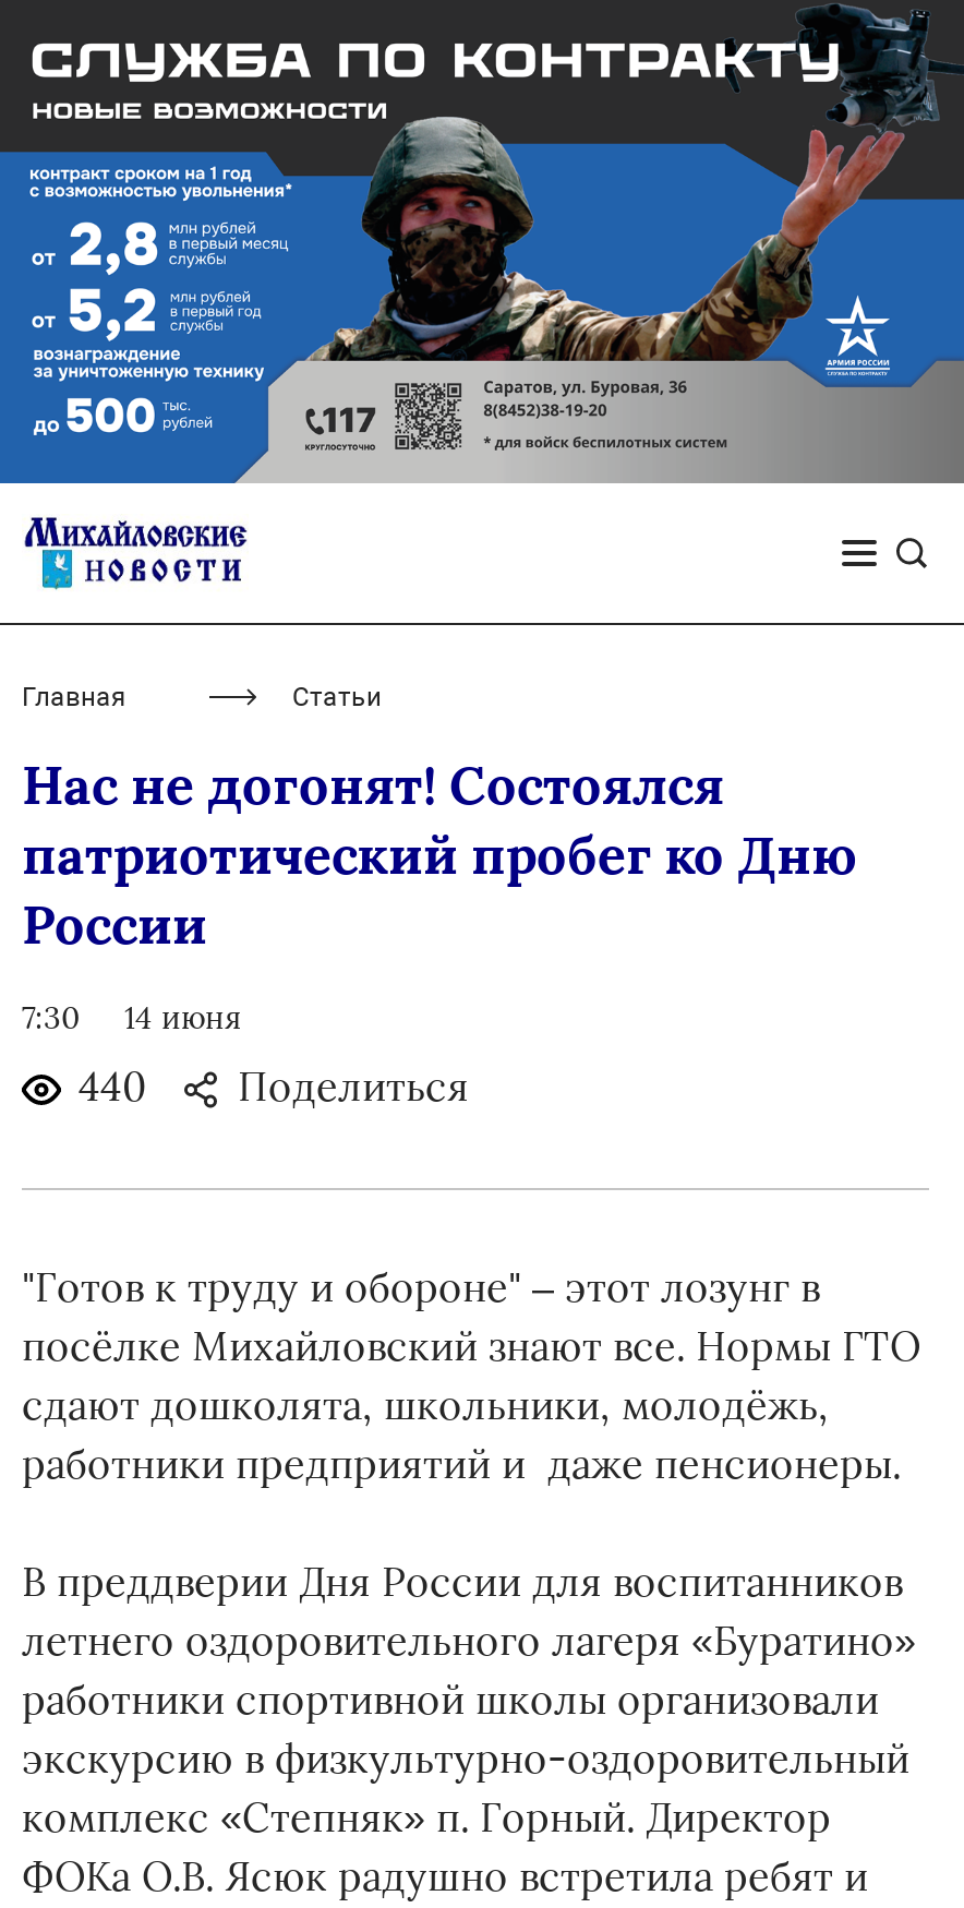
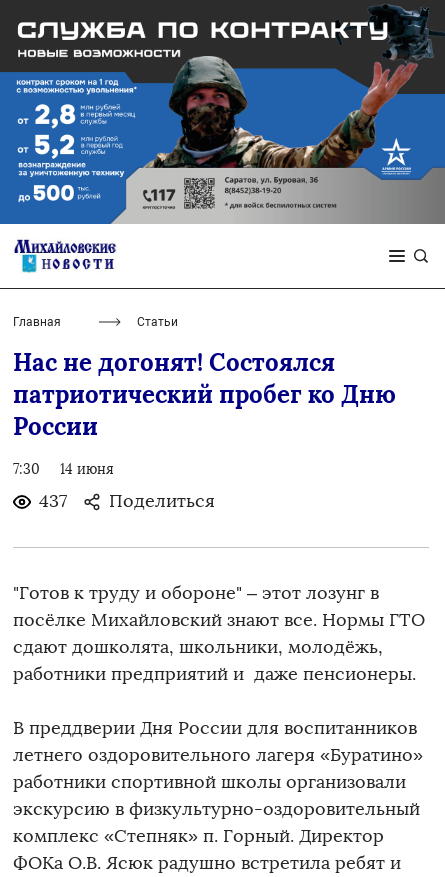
[79,1064,469,1112] 440 Поделиться -> [39,490,215,512] 437 Поделиться

